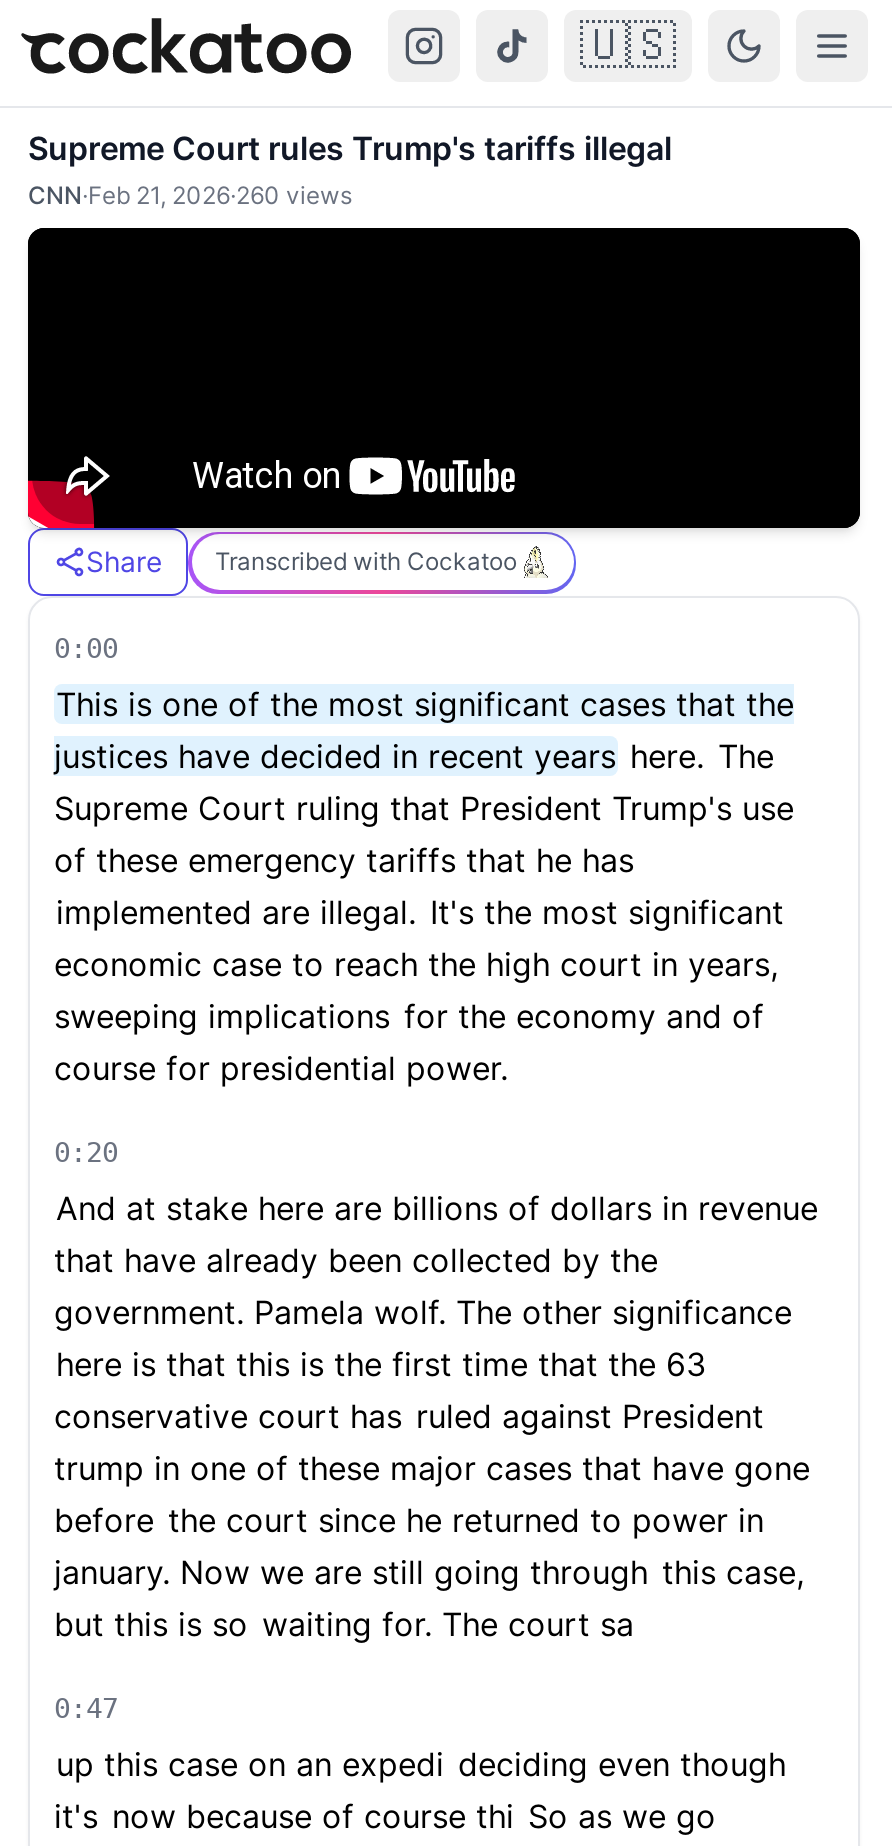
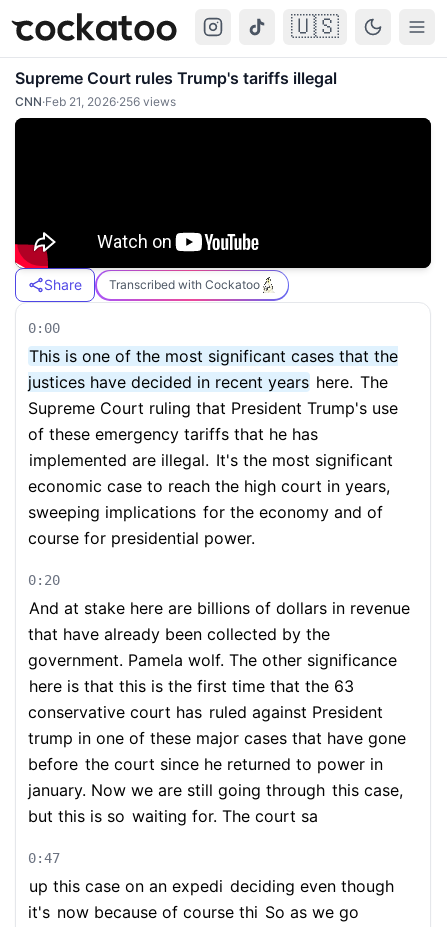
[28,180,352,210] CNN·Feb 21, 2026·260 views -> [15,94,176,109] CNN·Feb 21, 2026·256 views

